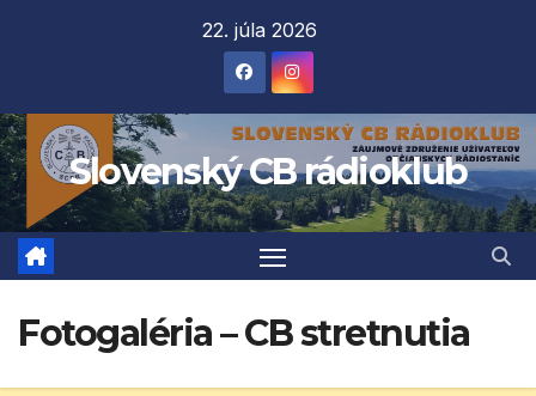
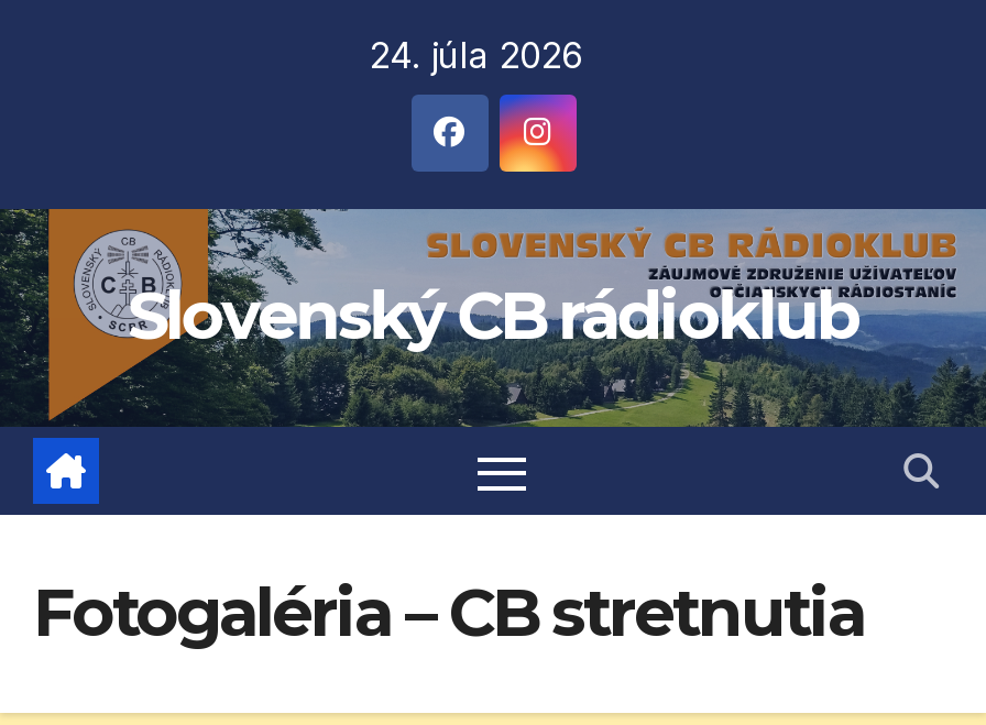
[202,18,316,42] 22. júla 2026 -> [370,33,583,77] 24. júla 2026

